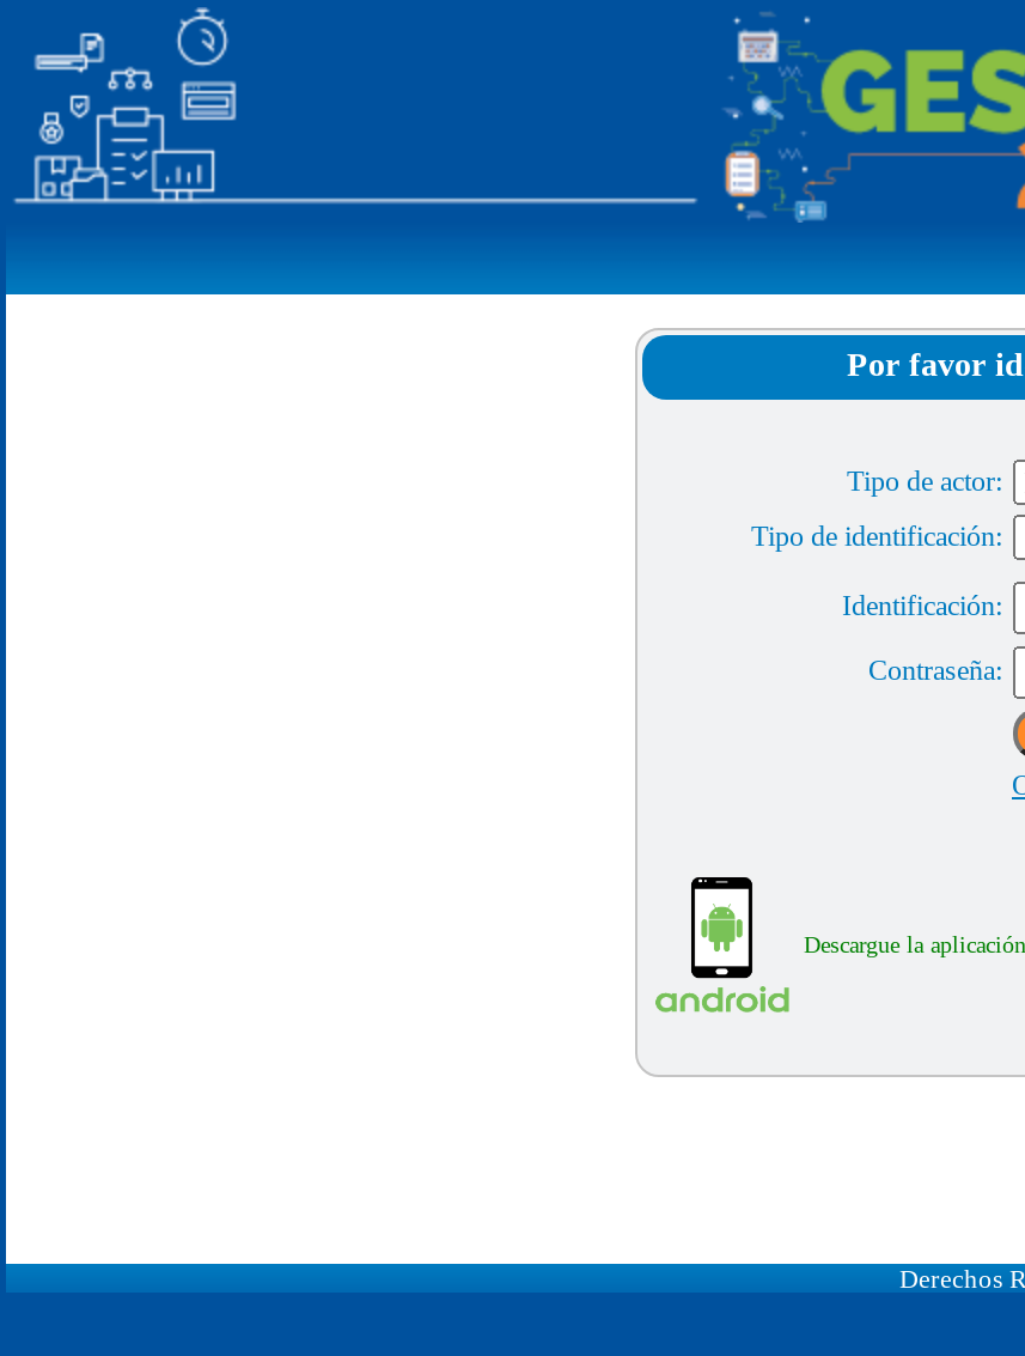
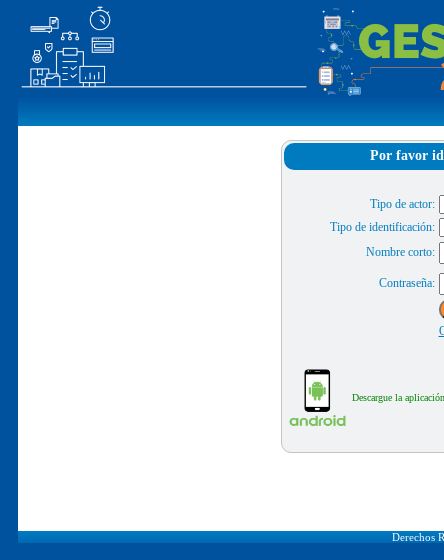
[842,589,1002,622] Identificación: -> [365,245,434,259] Nombre corto:

